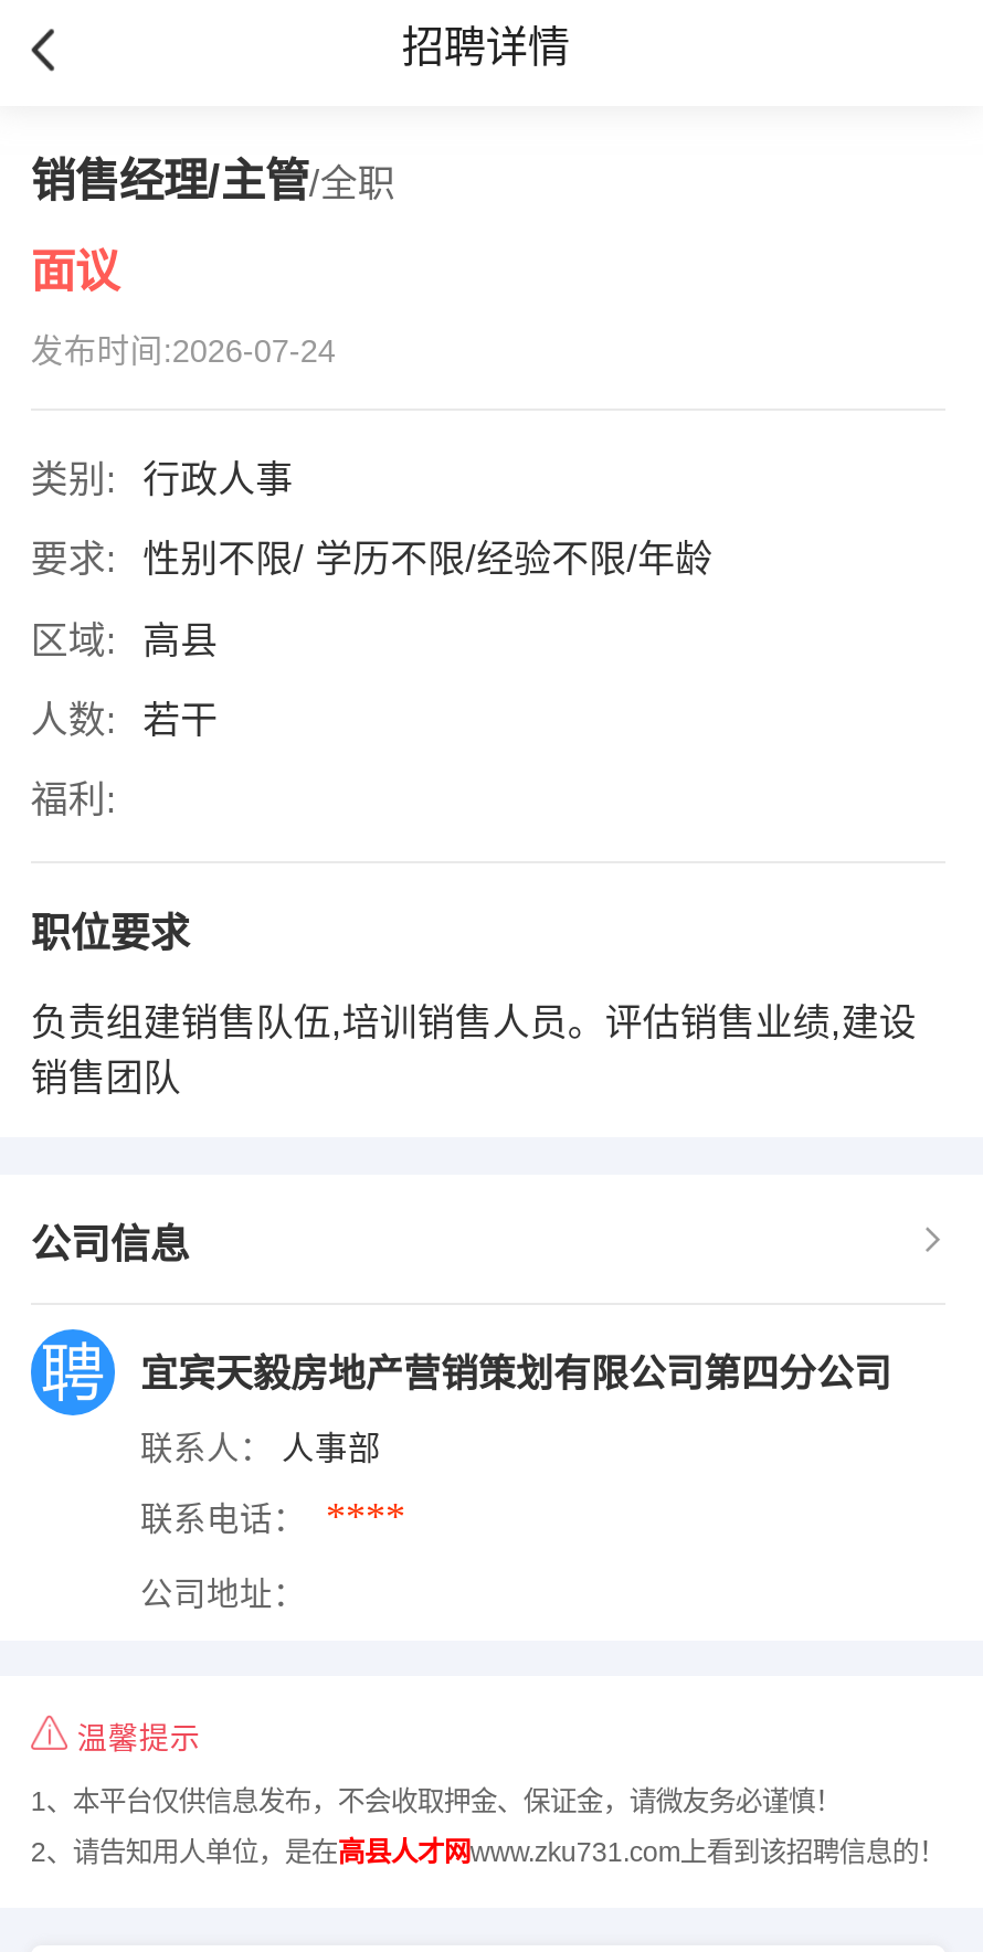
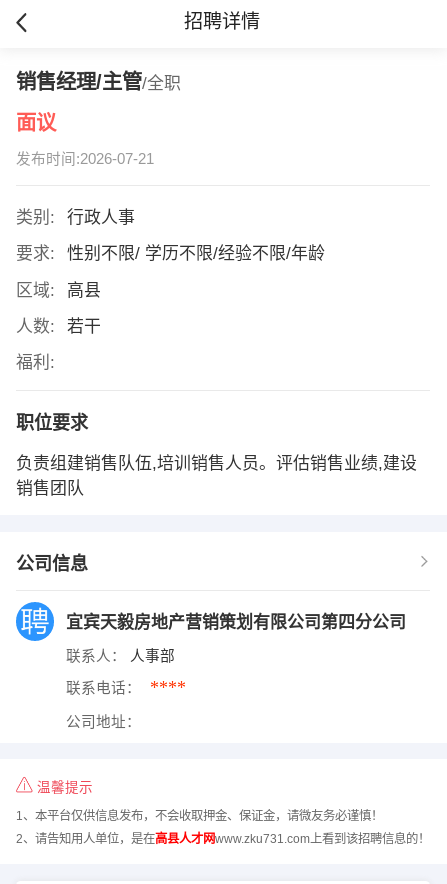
[31,334,336,369] 发布时间:2026-07-24 -> [16,151,154,167] 发布时间:2026-07-21

